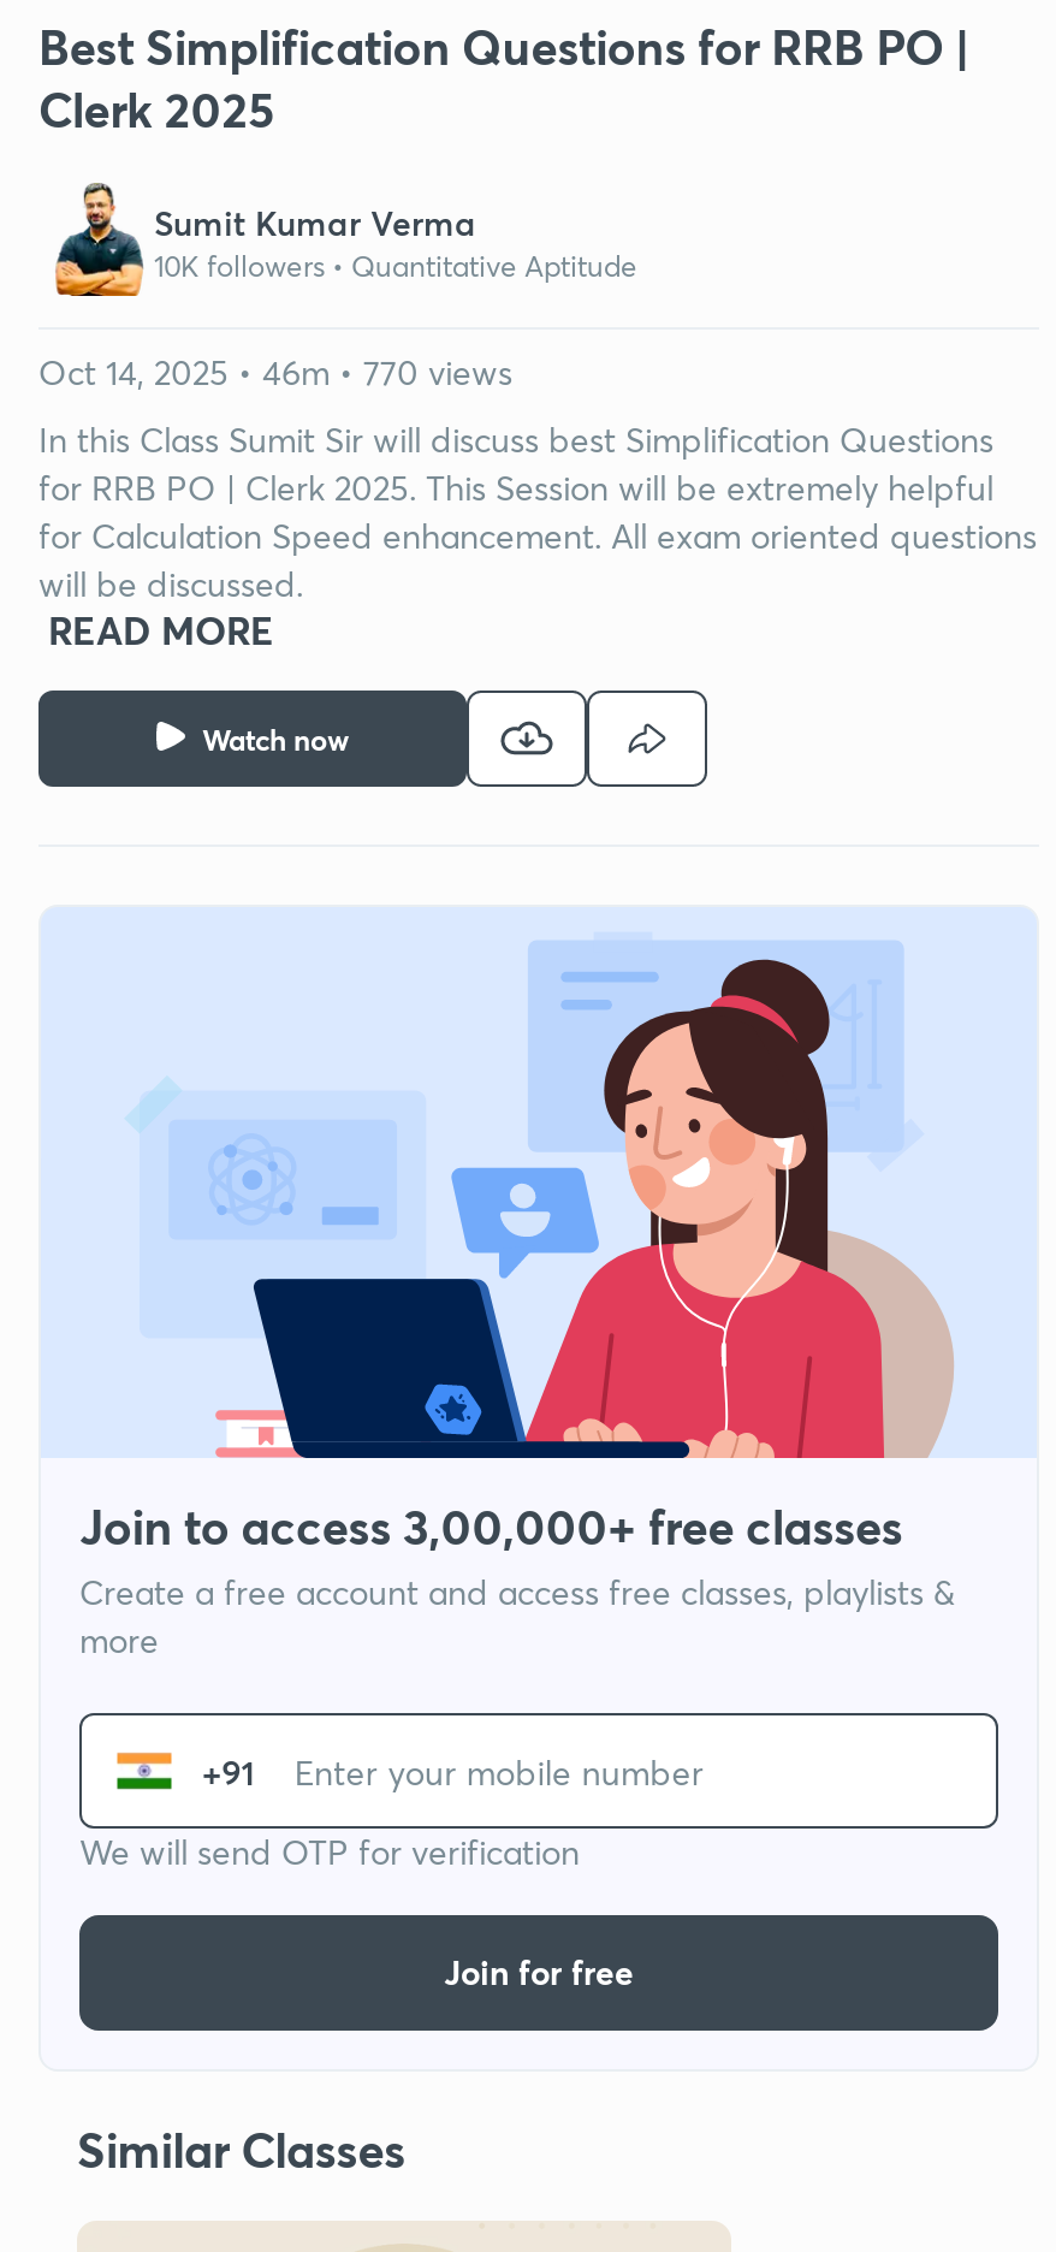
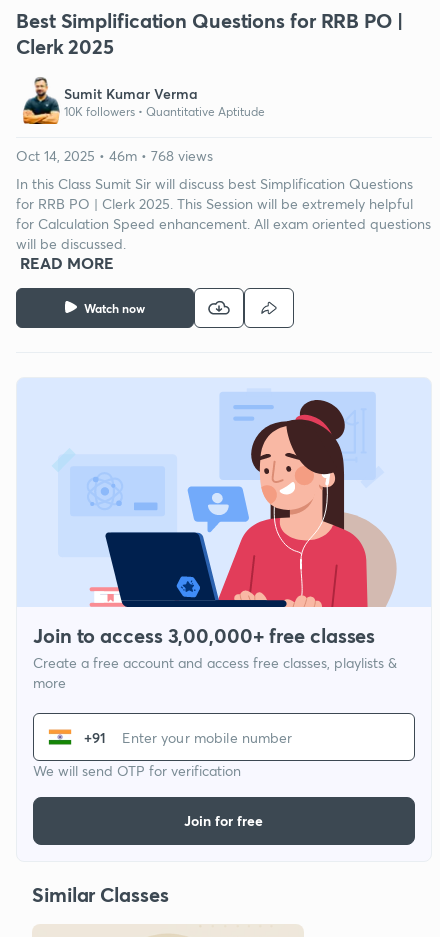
[38,348,512,393] Oct 14, 2025 • 46m • 770 views -> [16,145,213,164] Oct 14, 2025 • 46m • 768 views

